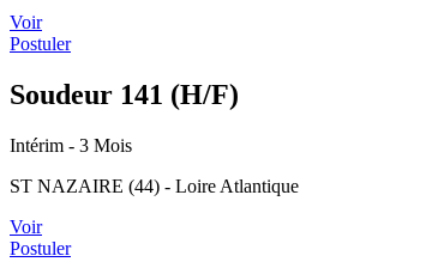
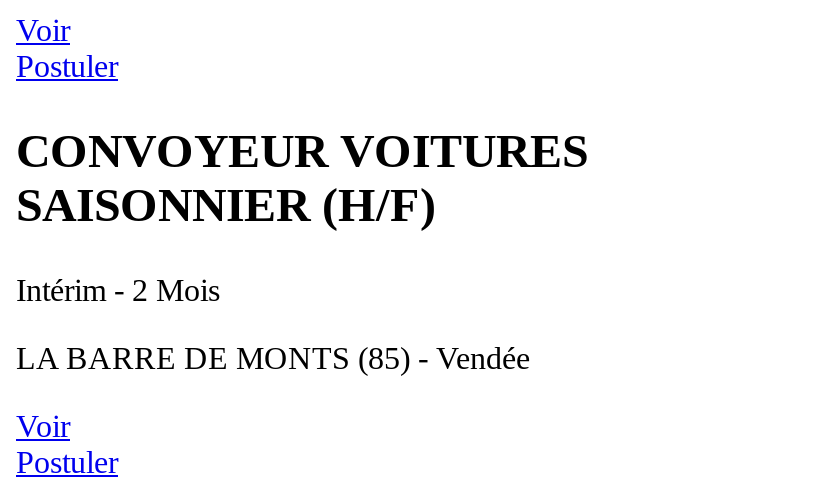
[10,79,239,110] Soudeur 141 (H/F) -> [16,124,588,230] CONVOYEUR VOITURES | SAISONNIER (H/F)
[10,135,132,155] Intérim - 3 Mois -> [16,272,220,306] Intérim - 2 Mois
[10,175,299,196] ST NAZAIRE (44) - Loire Atlantique -> [16,340,530,374] LA BARRE DE MONTS (85) - Vendée

